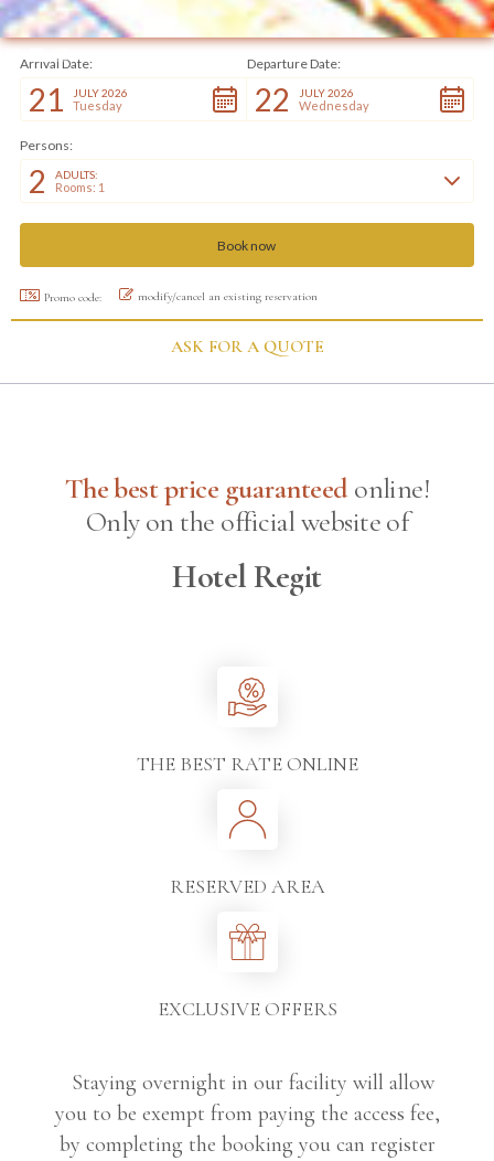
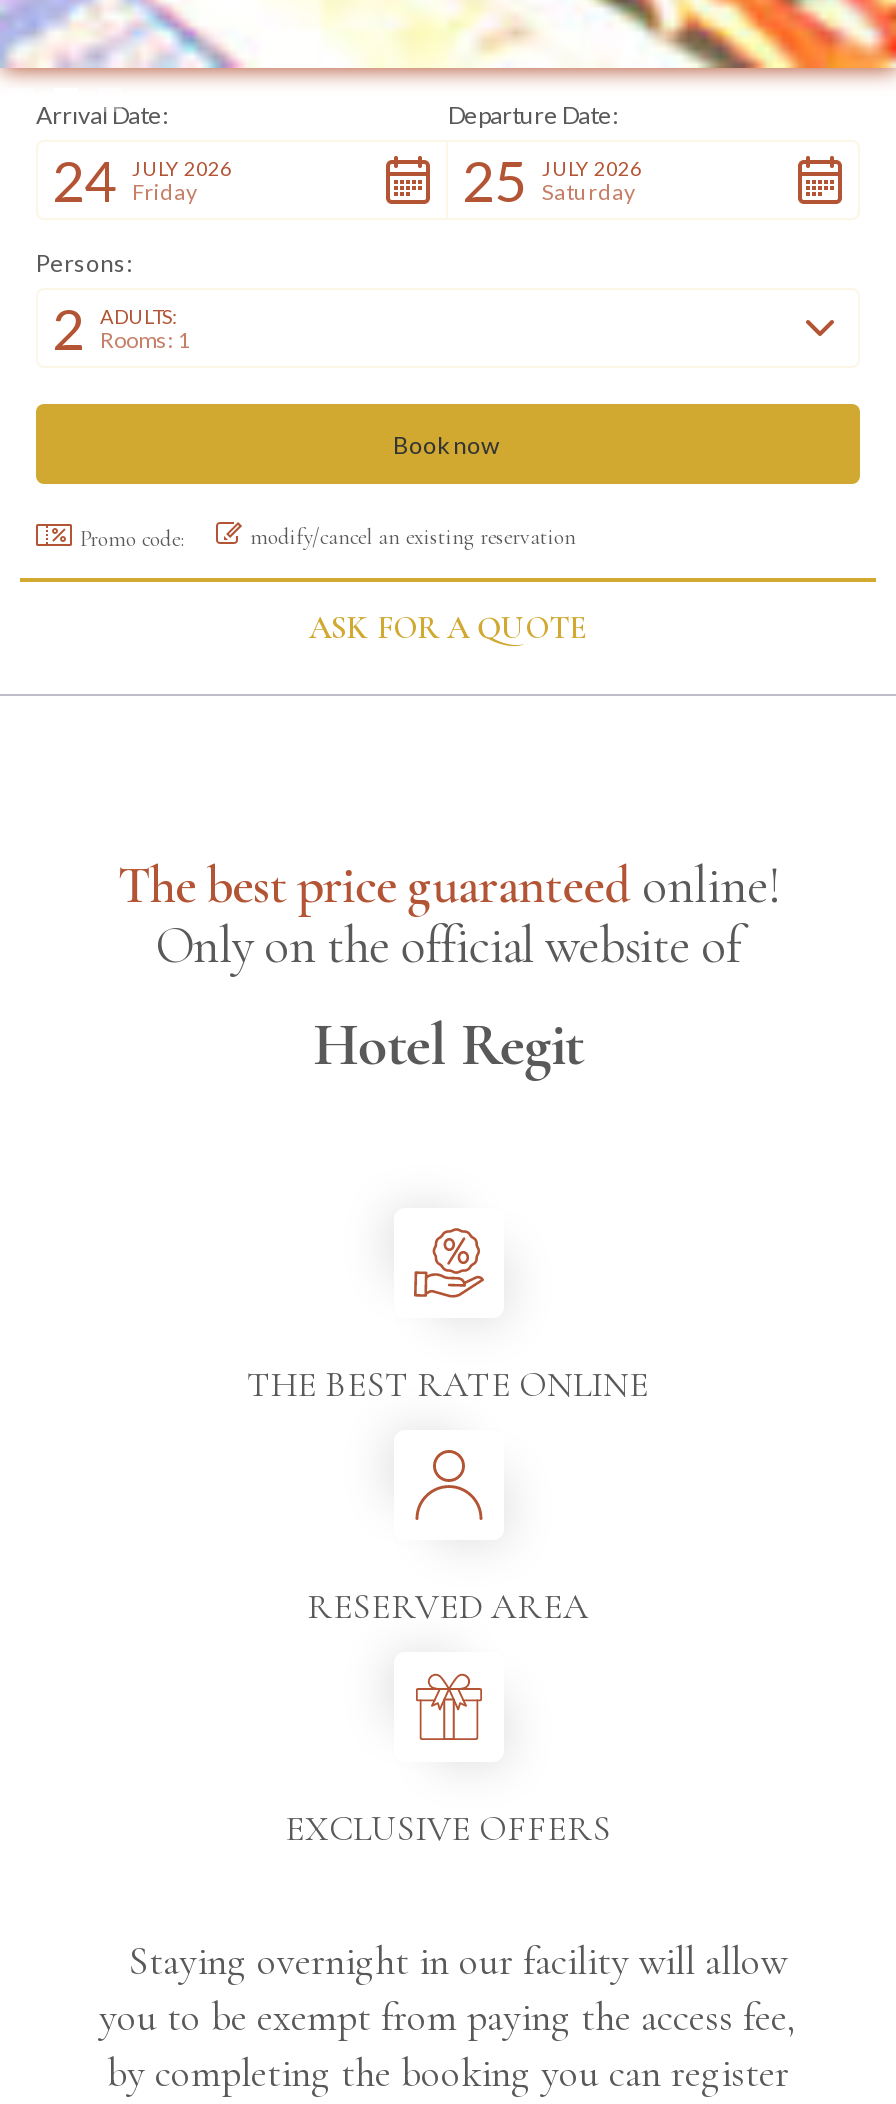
[29,81,64,118] 21 -> [52,146,116,214] 24
[255,81,290,118] 22 -> [462,146,526,214] 25
[73,98,122,113] Tuesday -> [132,178,198,204] Friday
[299,98,369,113] Wednesday -> [542,178,636,204] Saturday

